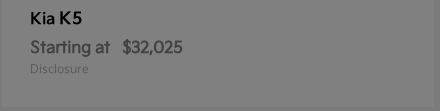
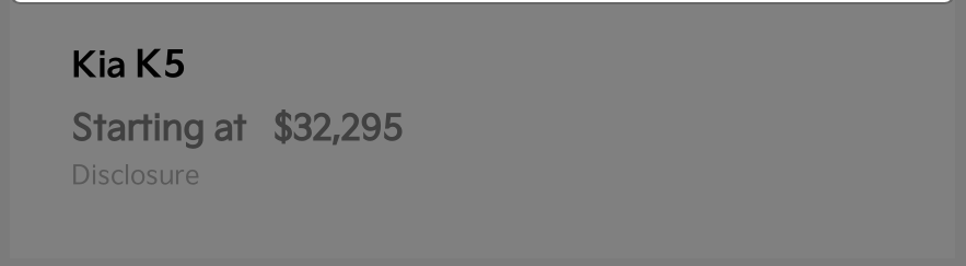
[30,39,183,58] Starting at $32,025 -> [71,109,404,150] Starting at $32,295

